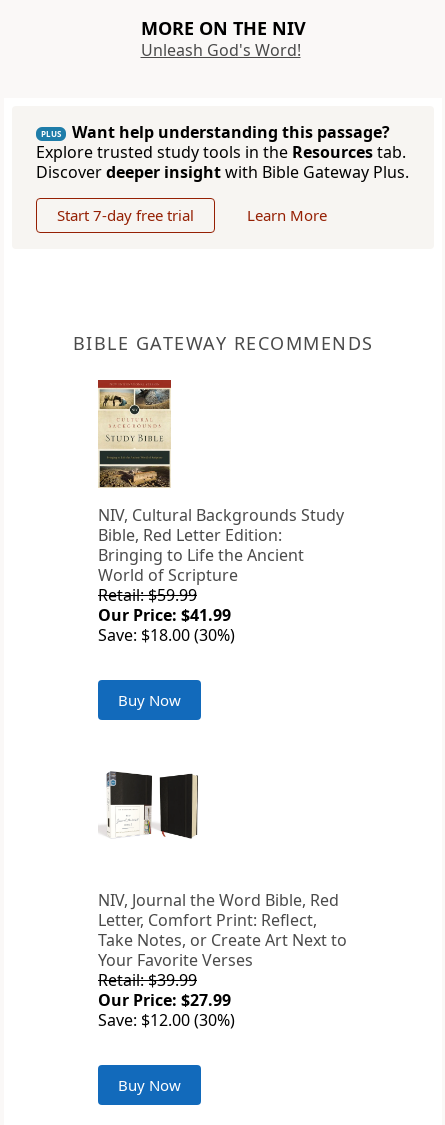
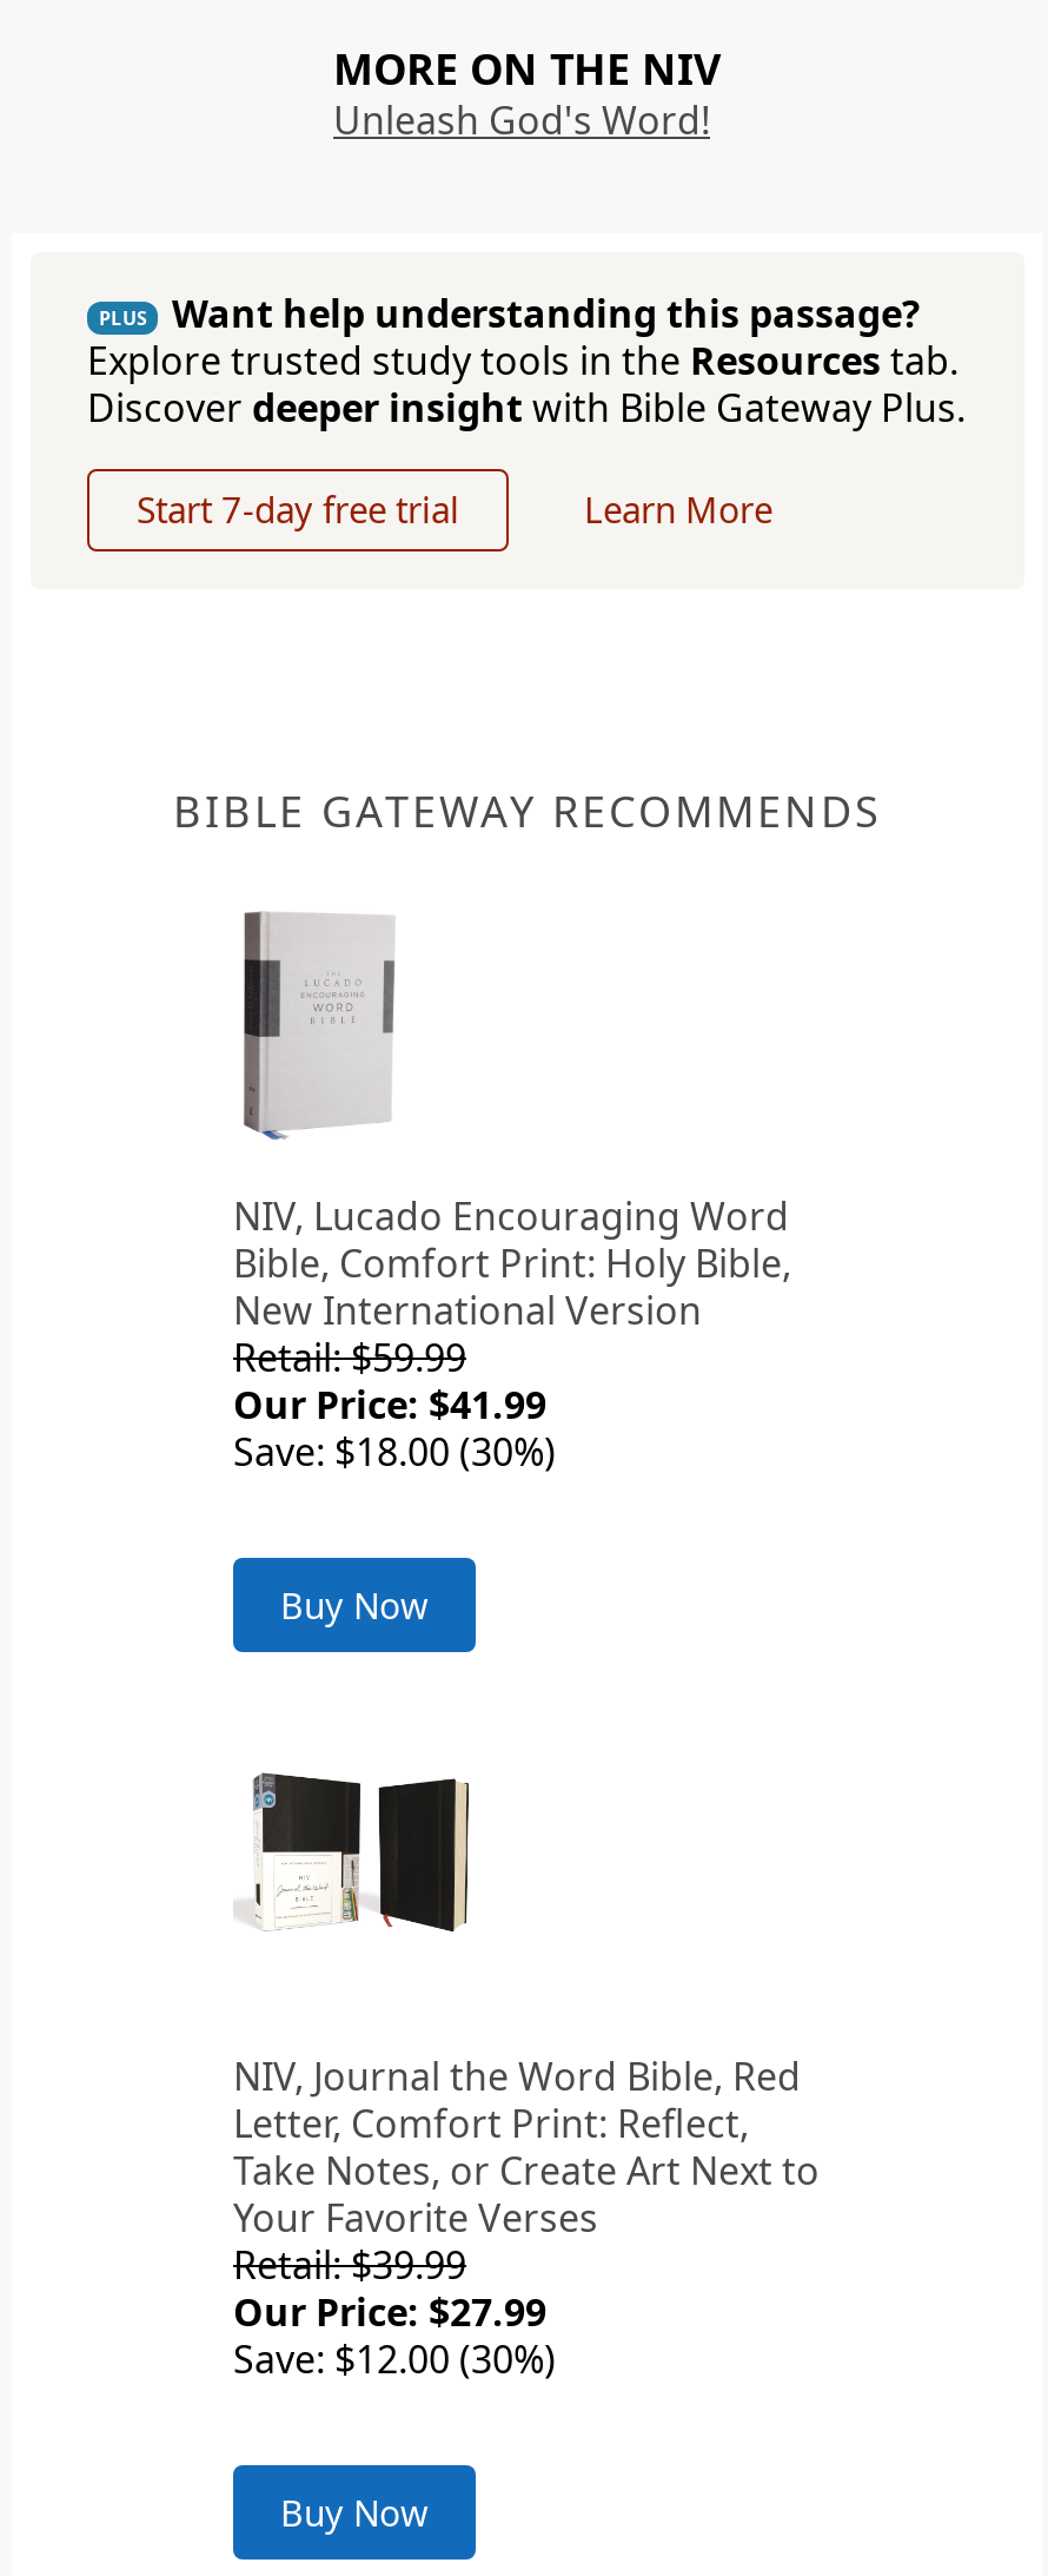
[97,379,344,586] [image] | NIV, Cultural Backgrounds Study | Bible, Red Letter Edition: | Bringing to Life the Ancient | World of Scripture -> [233,898,791,1336] [image] | NIV, Lucado Encouraging Word | Bible, Comfort Print: Holy Bible, | New International Version

